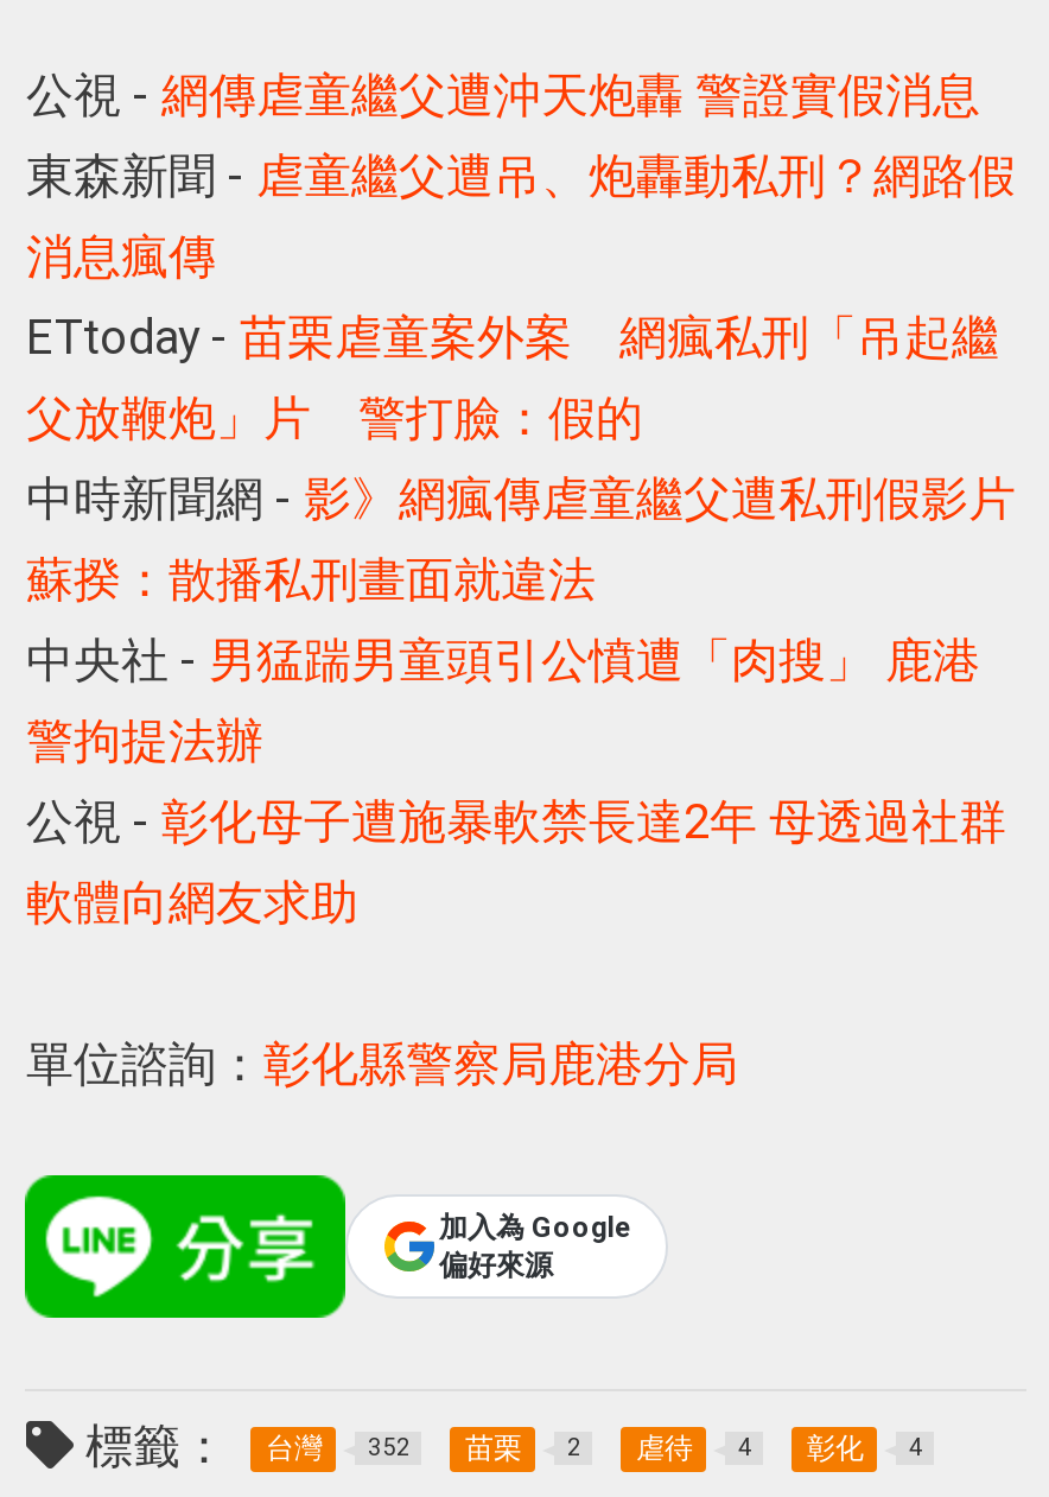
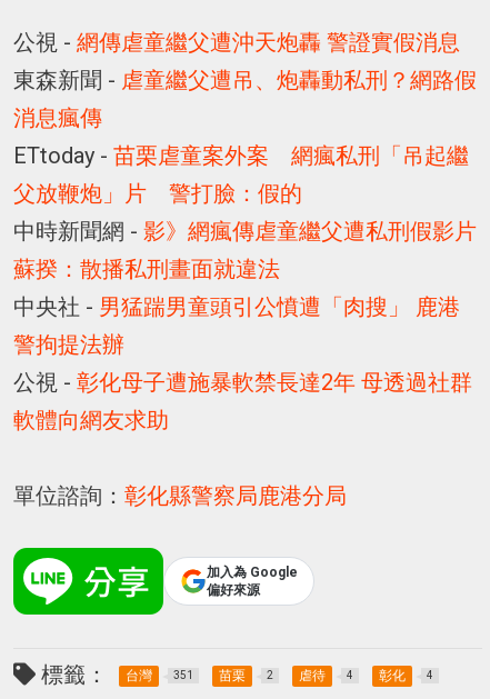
[73,1418,410,1475] 標籤： 台灣 352 -> [36,661,194,688] 標籤： 台灣 351

